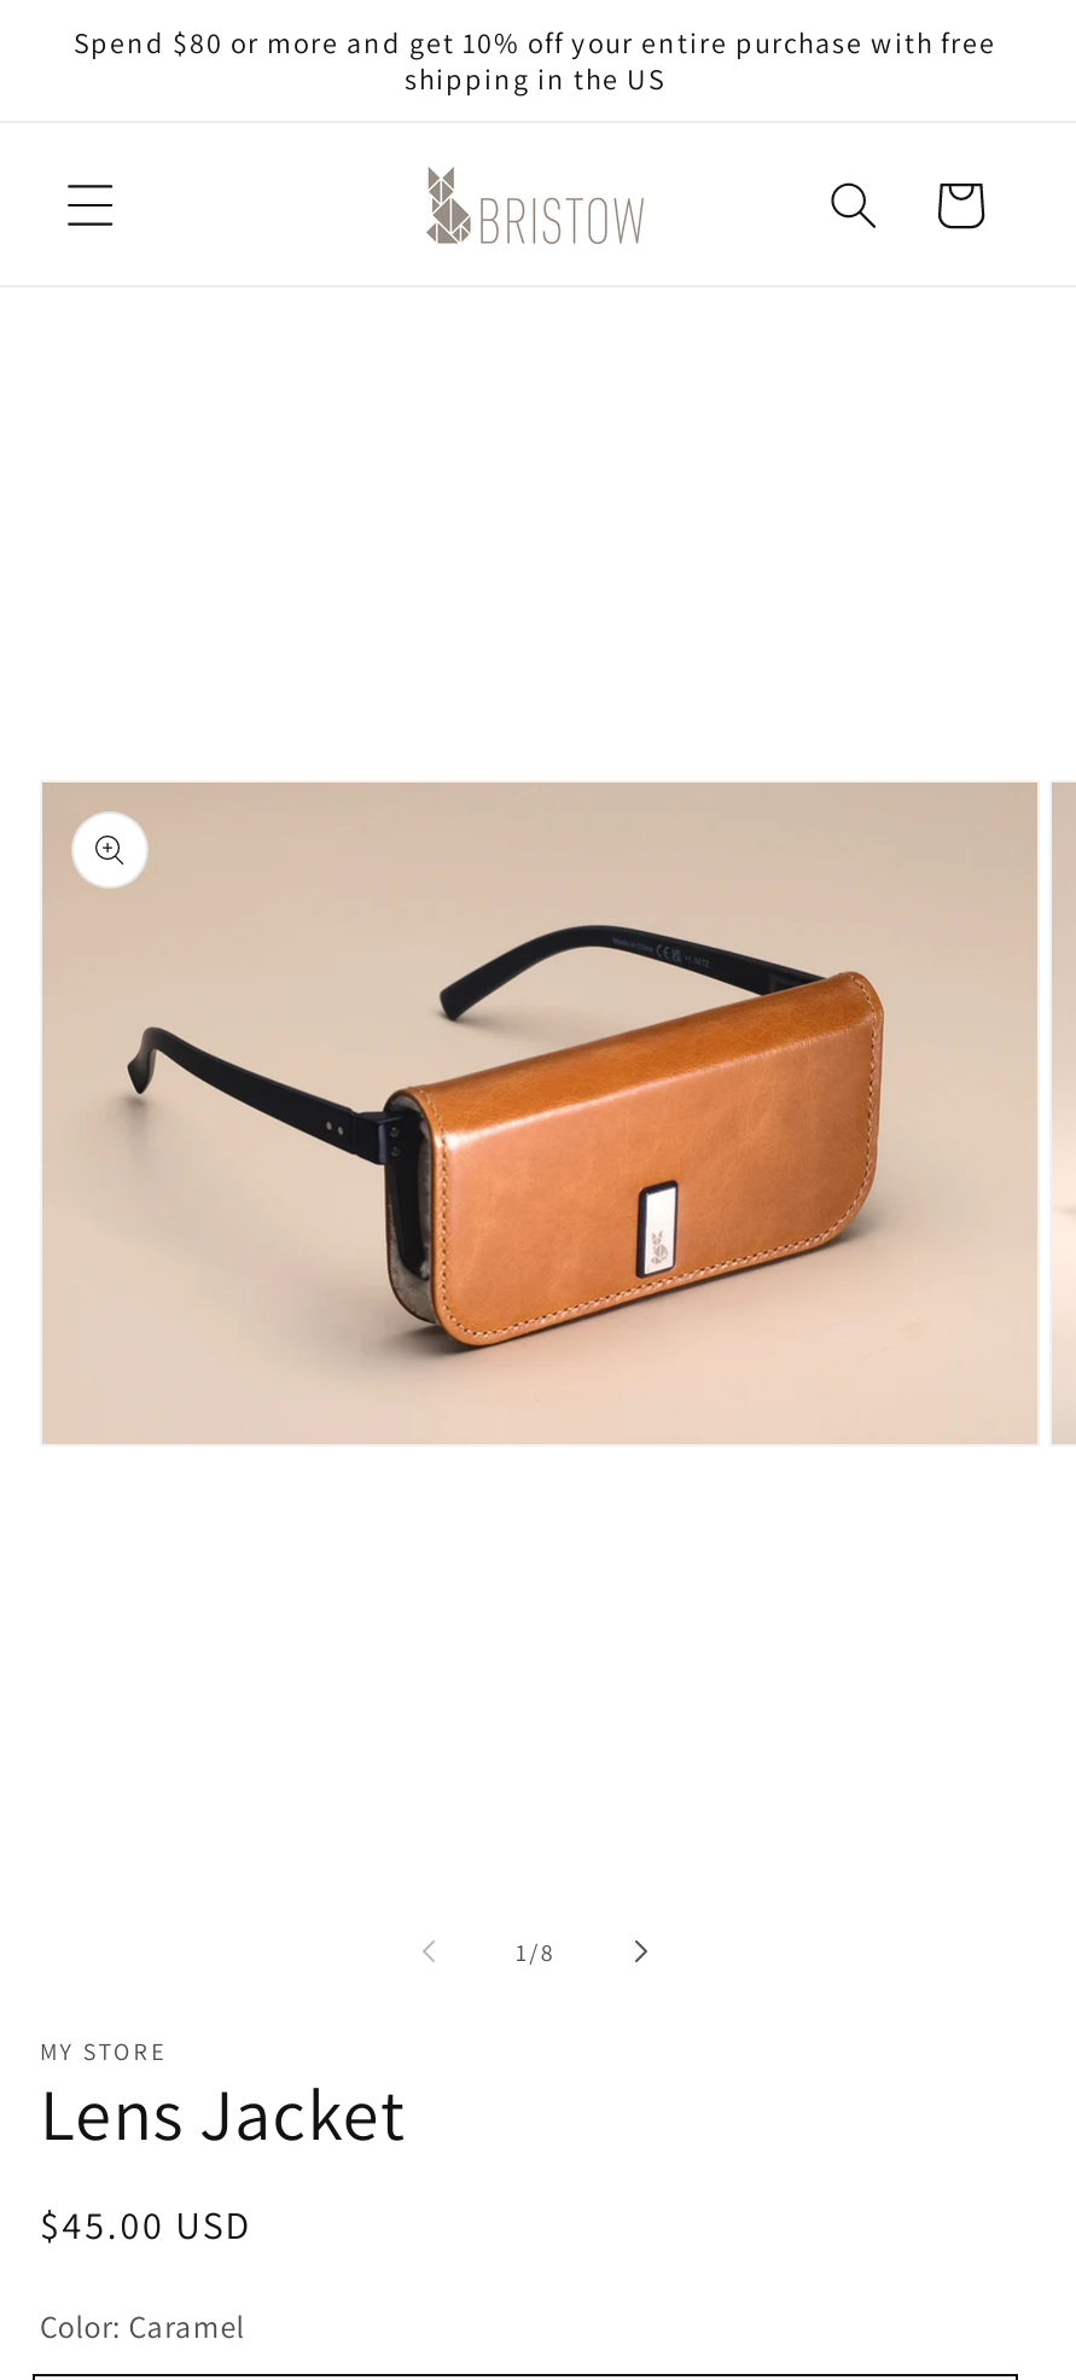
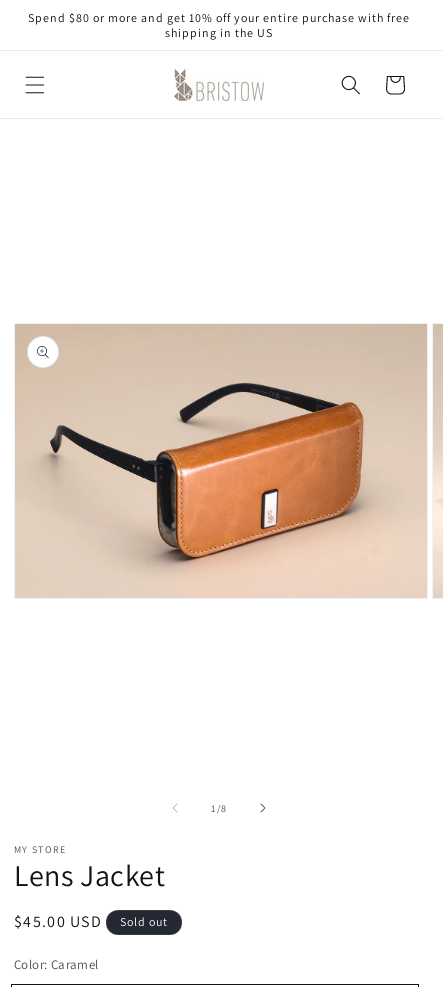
none -> [120,914,168,929] Sold out

